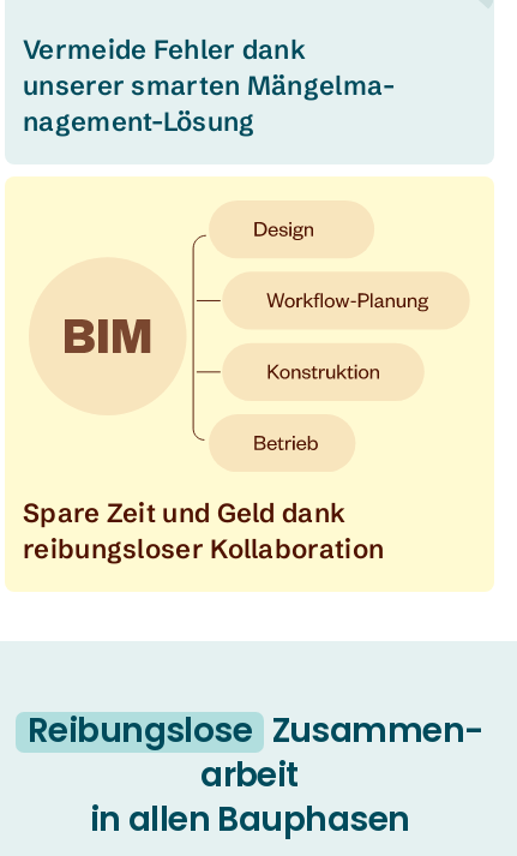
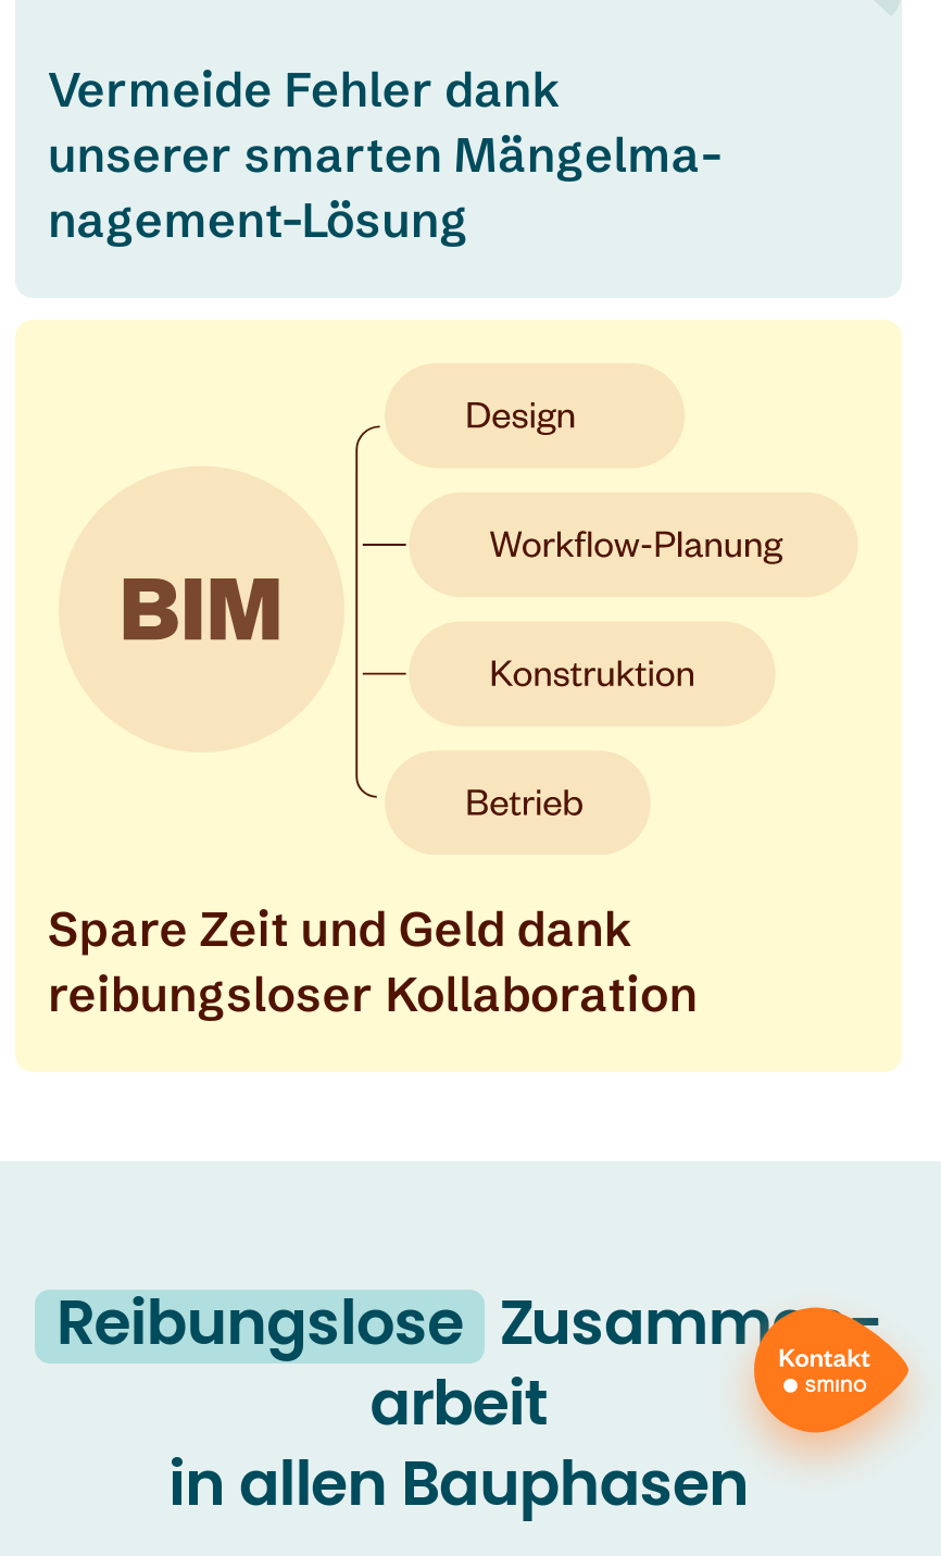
none -> [745,1342,913,1464] [image]

